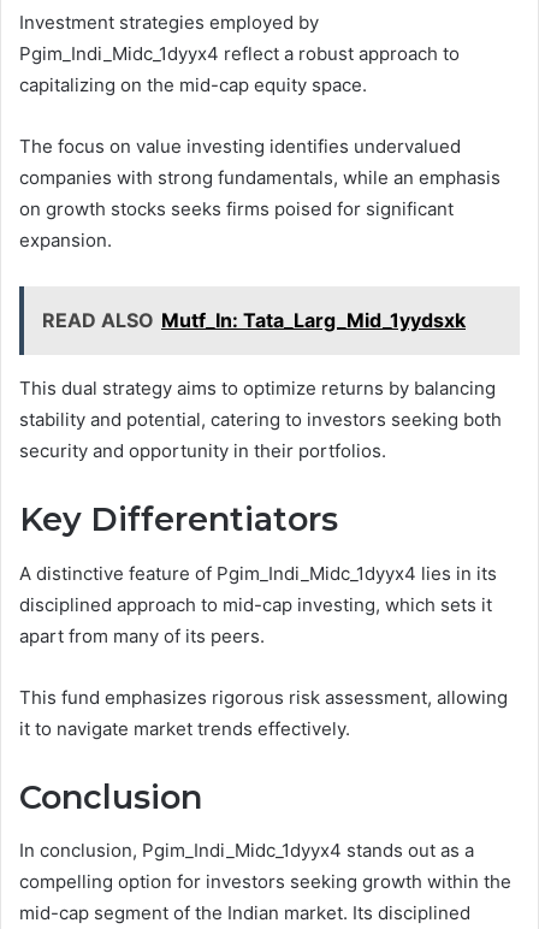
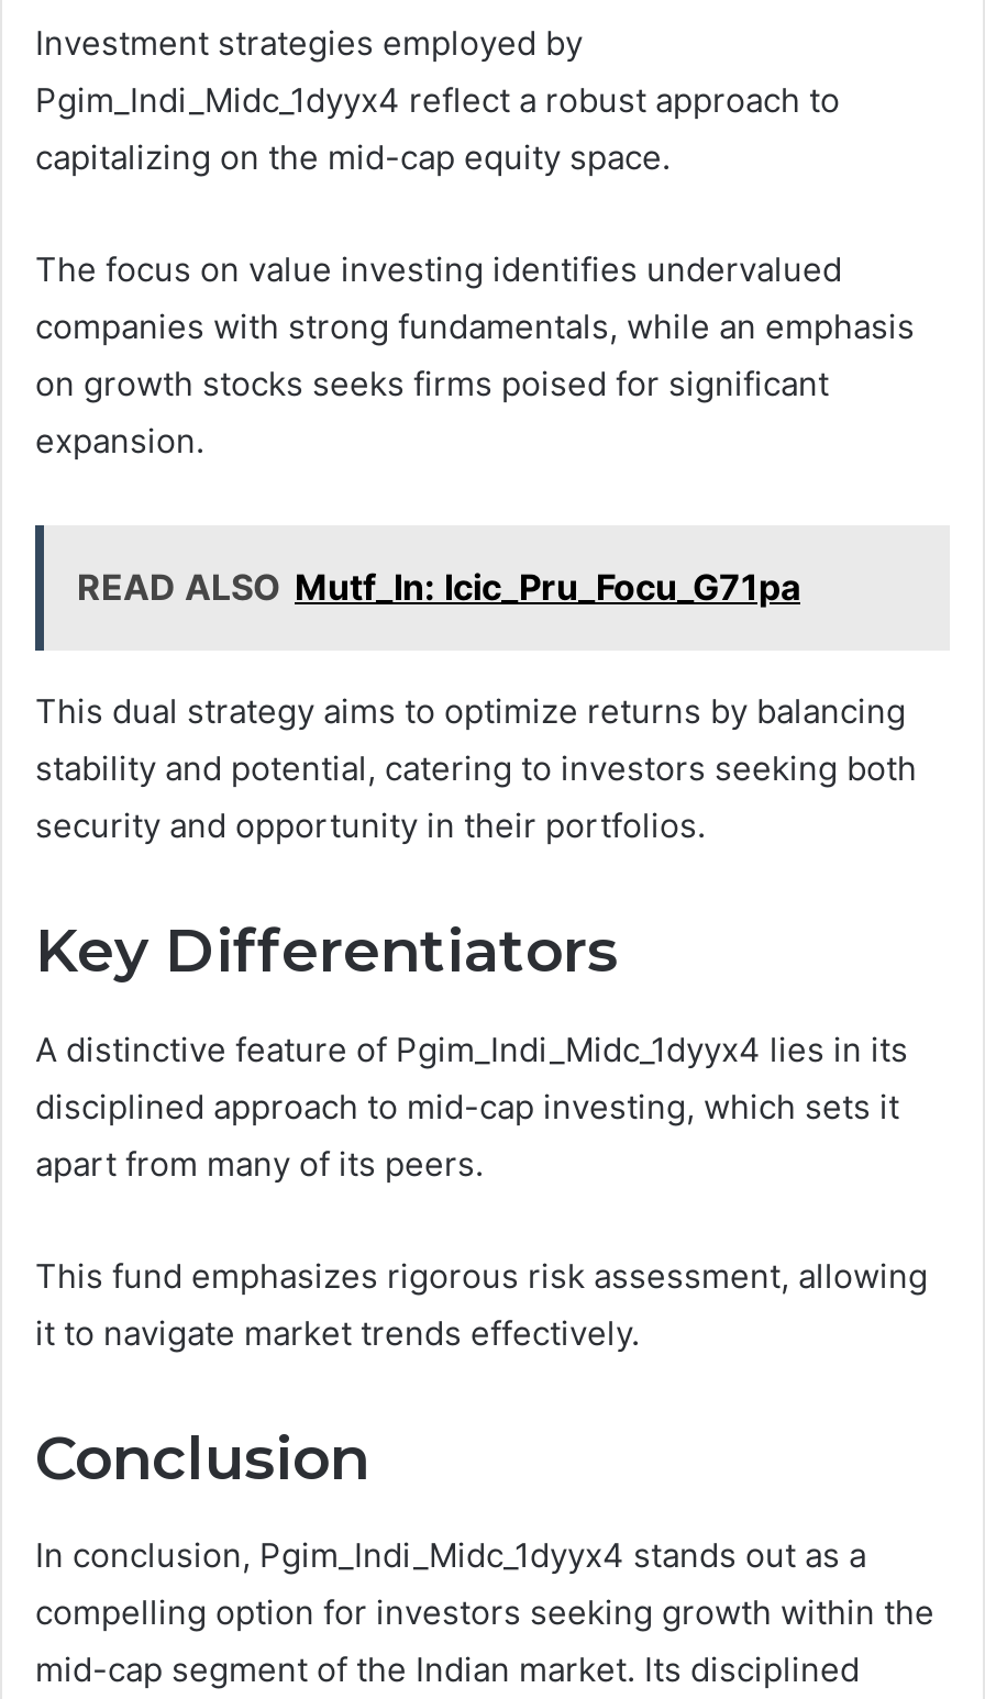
[42,308,466,332] READ ALSO Mutf_In: Tata_Larg_Mid_1yydsxk -> [77,565,800,609] READ ALSO Mutf_In: Icic_Pru_Focu_G71pa

